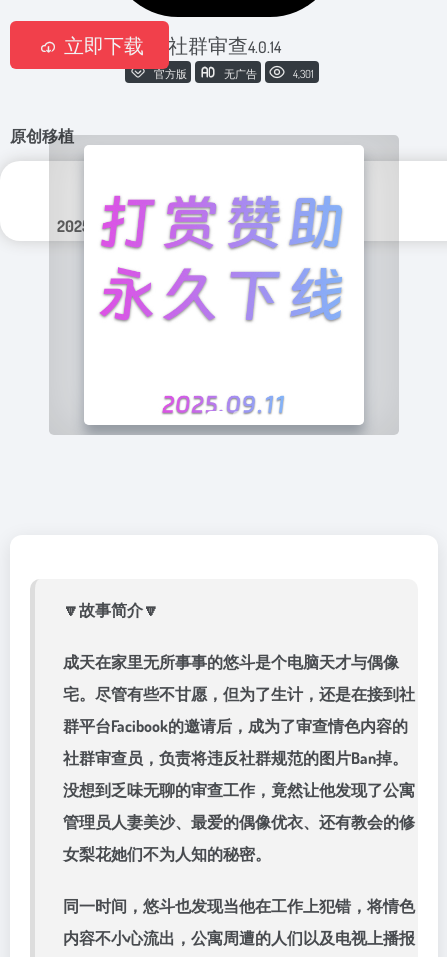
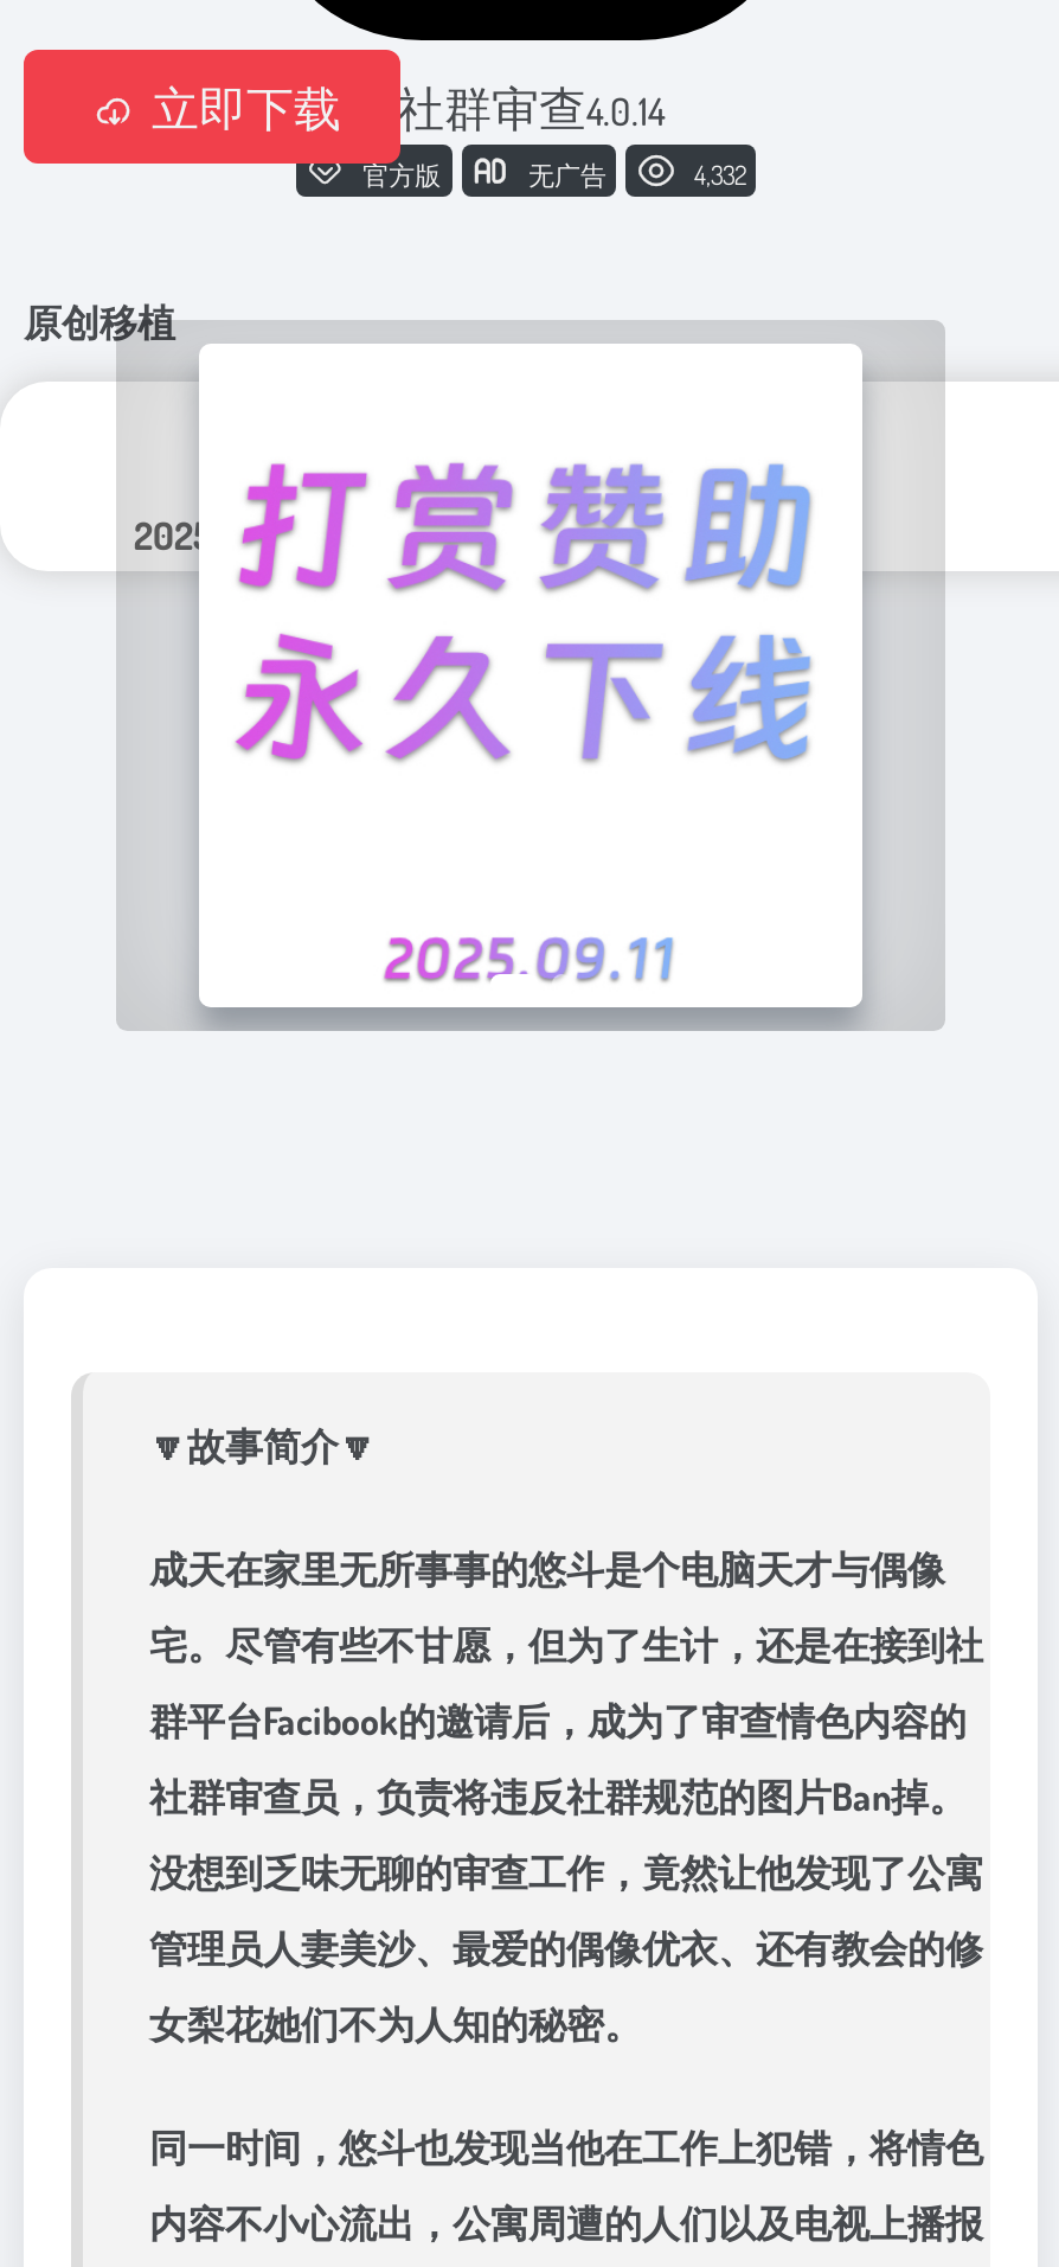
[293,66,314,81] 4,301 -> [694,156,746,192] 4,332

